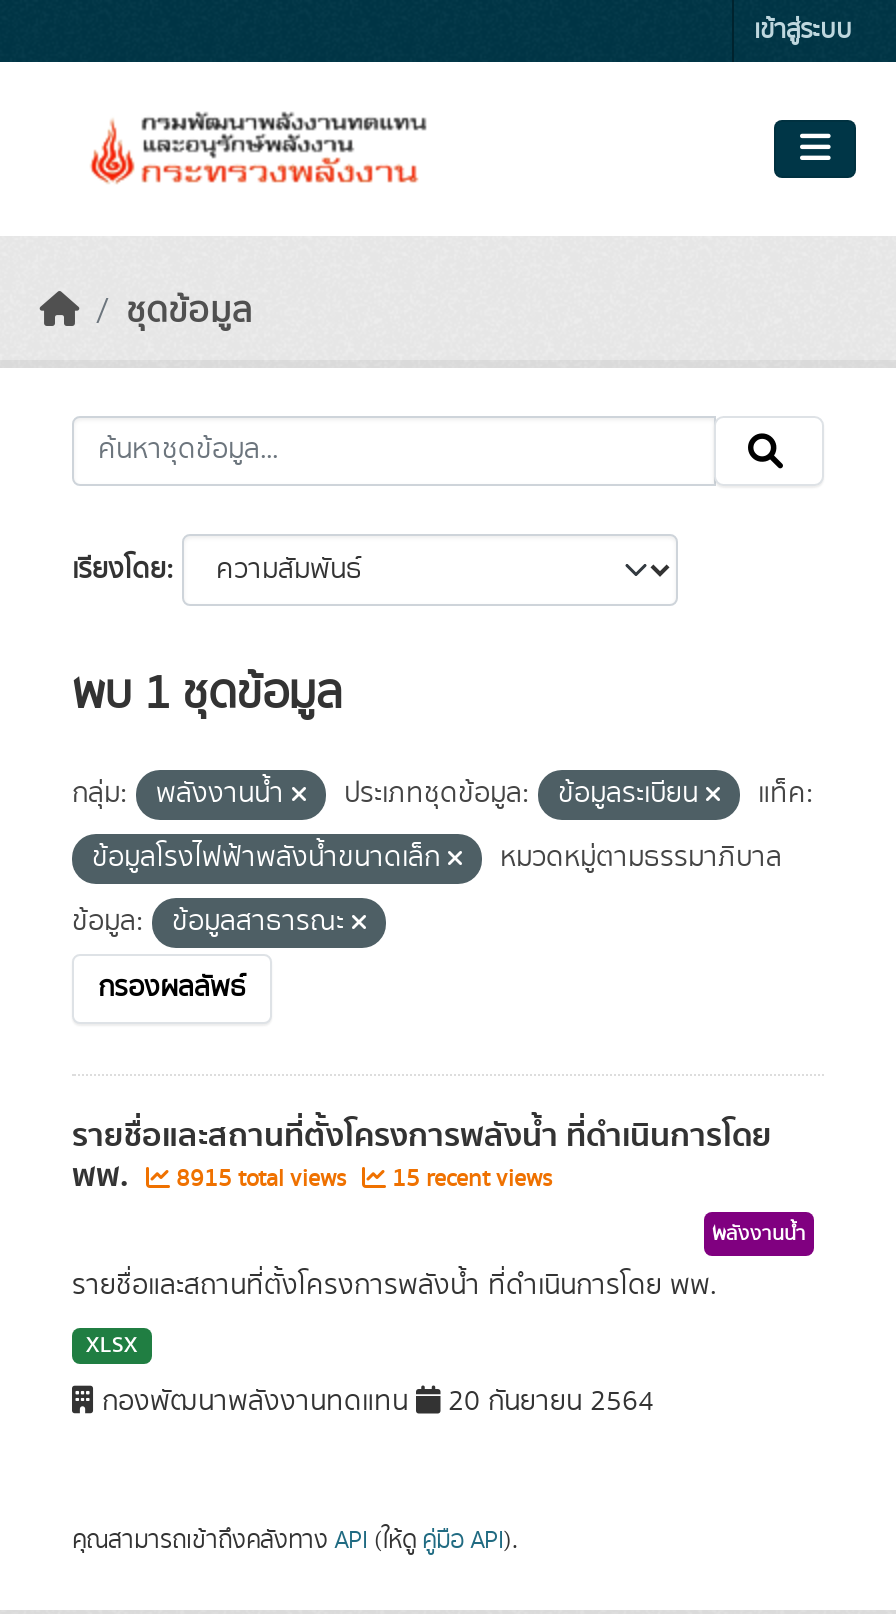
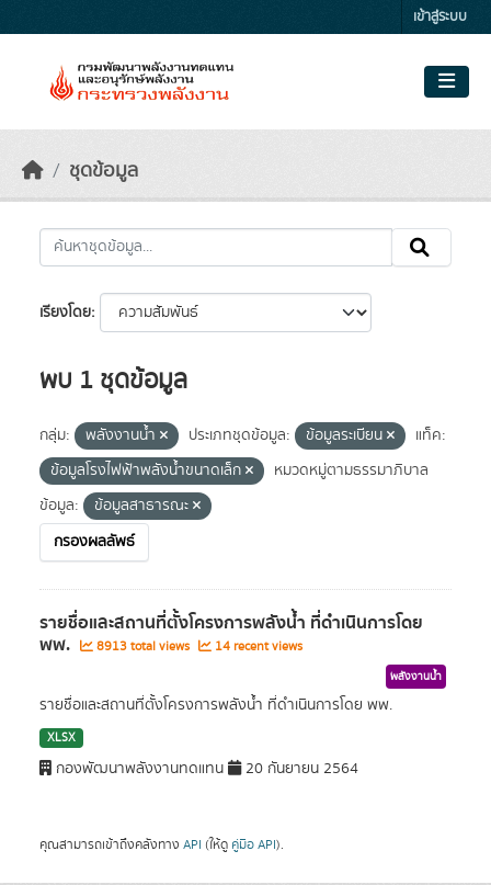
[170,1162,352,1196] 8915 total views -> [93,637,193,656] 8913 total views
[386,1162,552,1196] 15 recent views -> [212,637,302,656] 14 recent views

